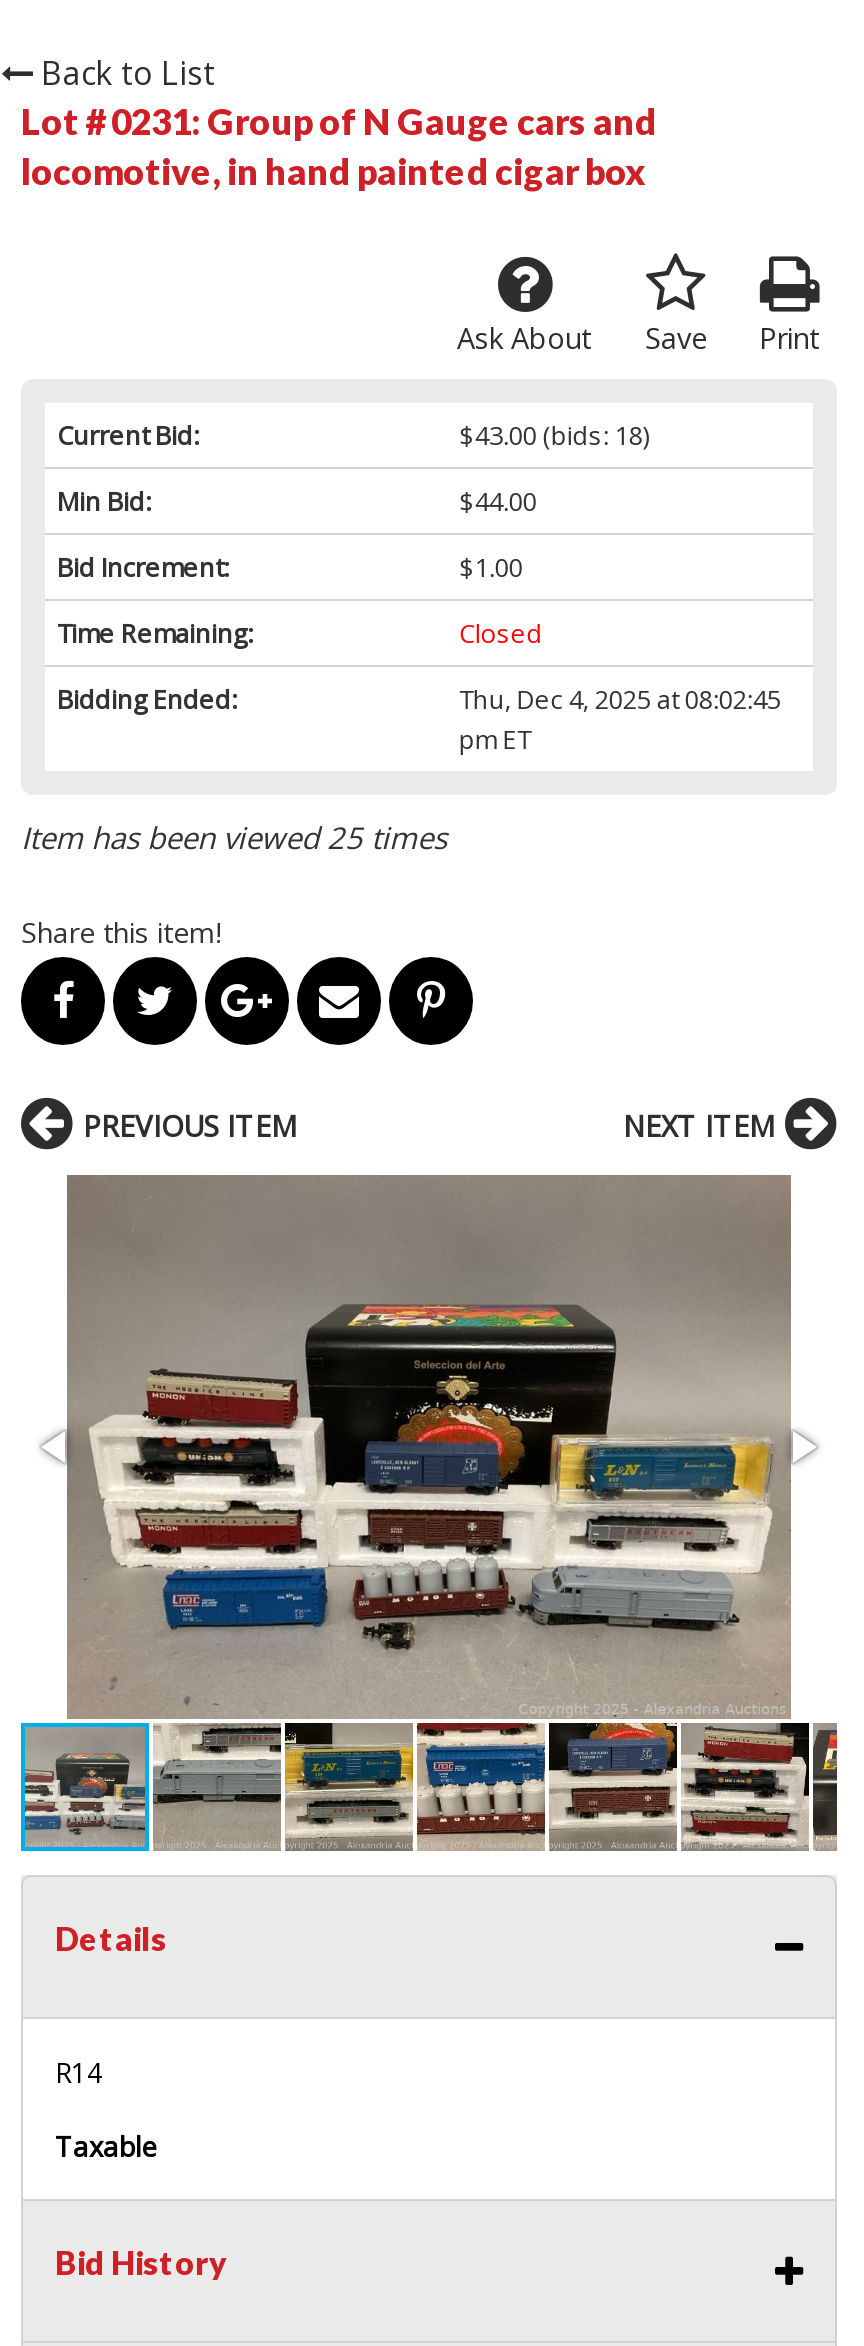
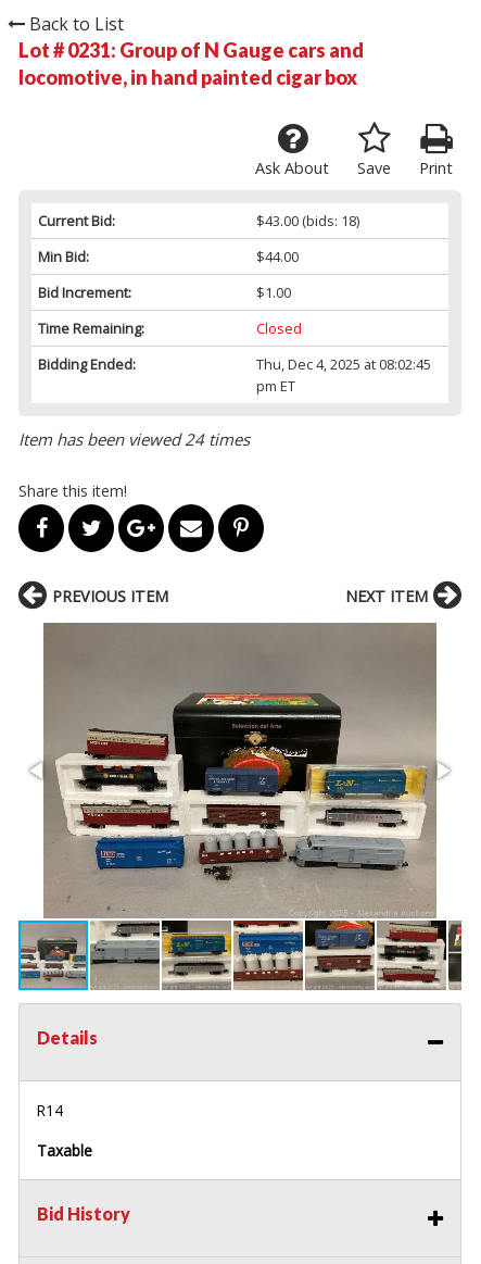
[21,816,447,856] Item has been viewed 25 times -> [18,428,250,450] Item has been viewed 24 times

